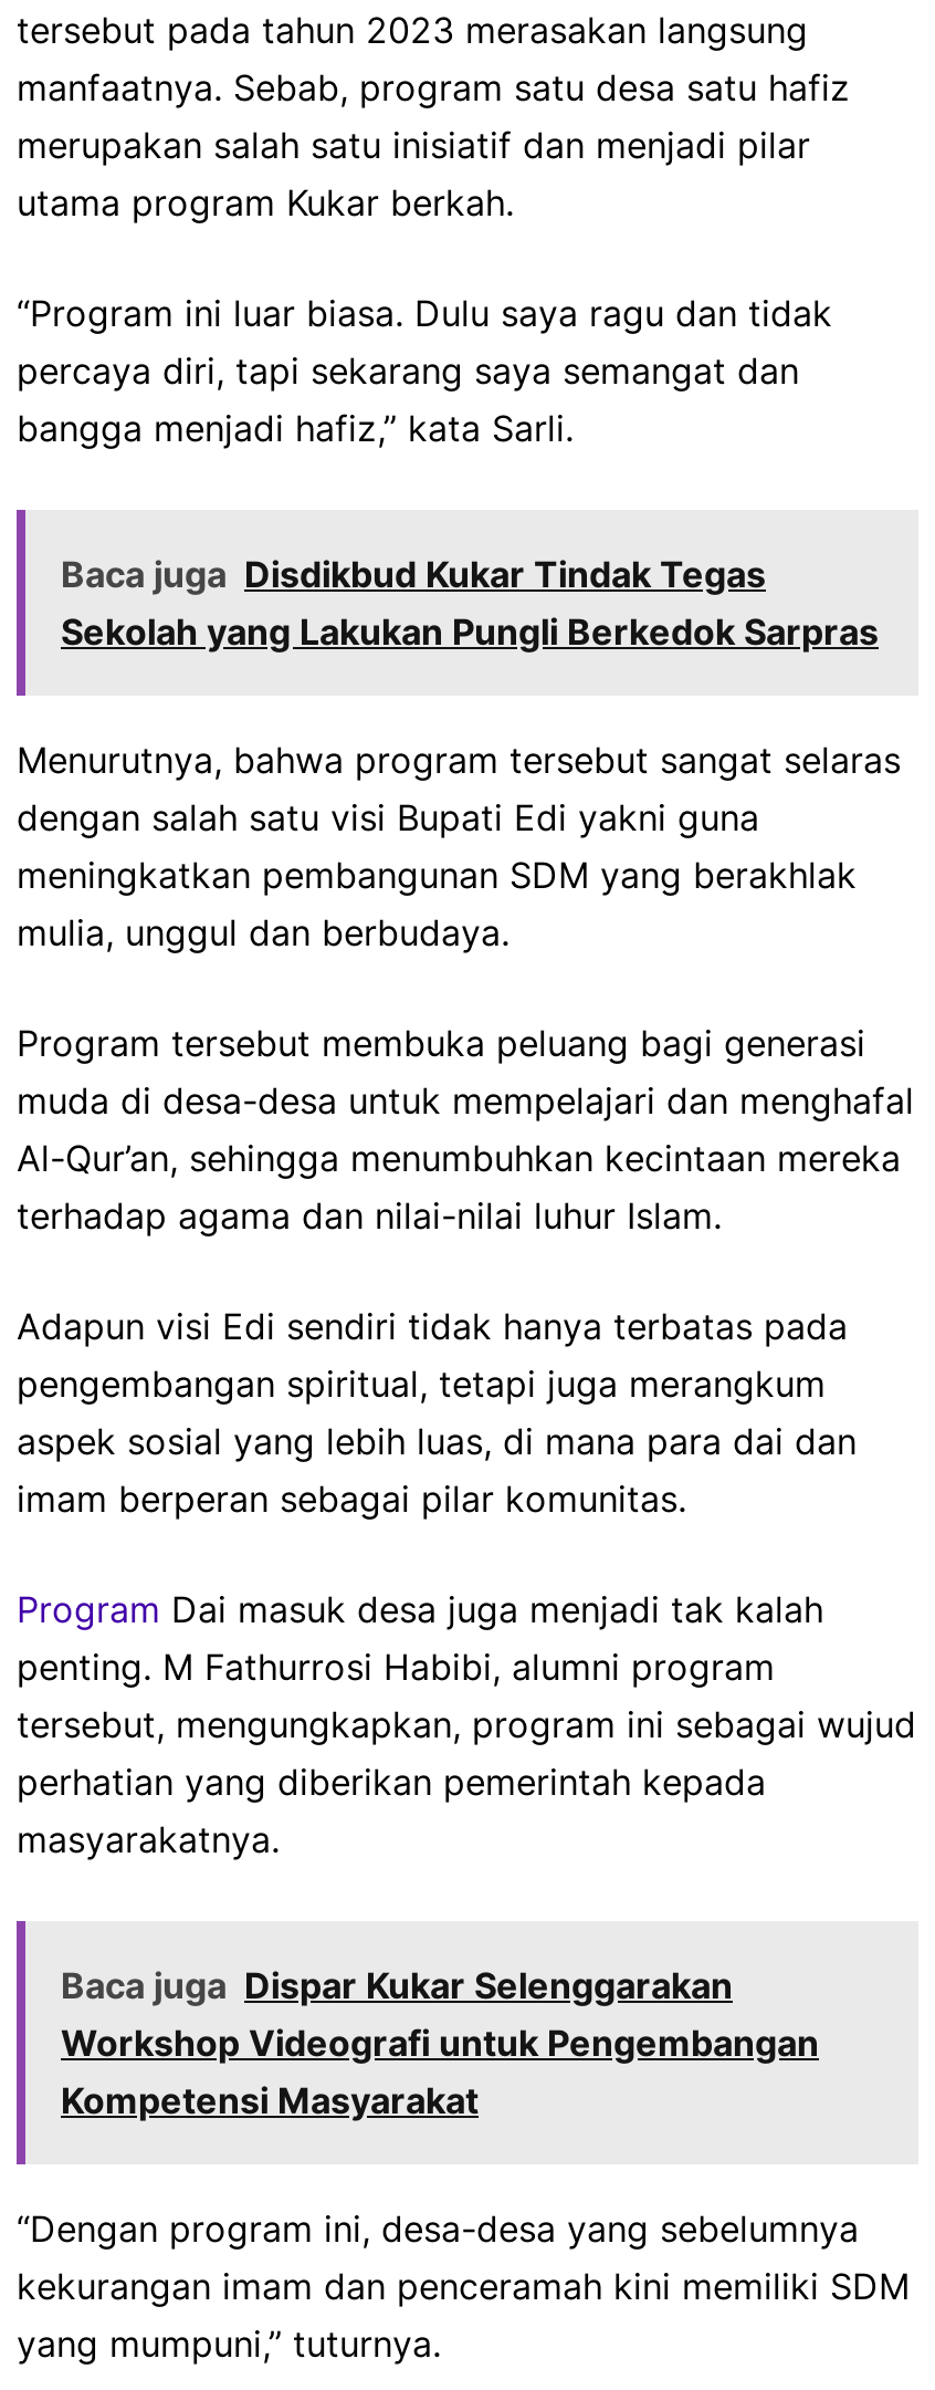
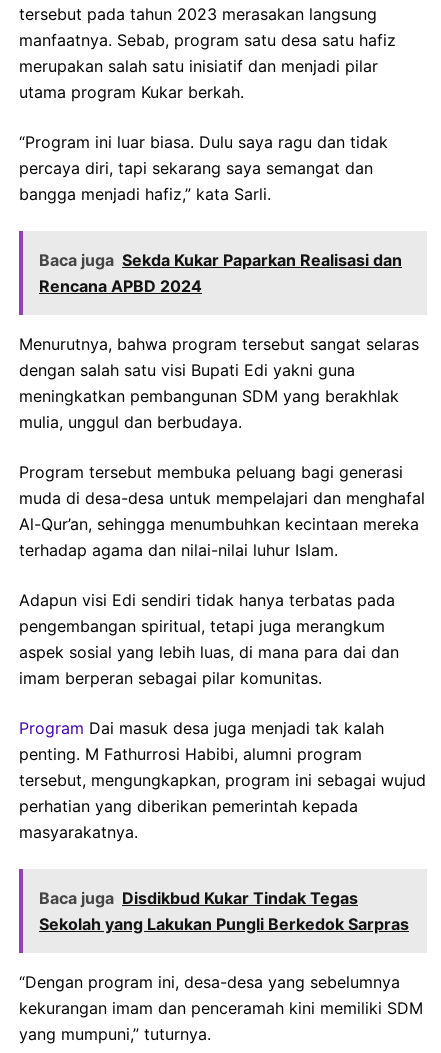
none -> [39,250,402,296] Baca juga Sekda Kukar Paparkan Realisasi dan | Rencana APBD 2024
moved [61,553,879,655] -> [39,888,409,934]: Baca juga Disdikbud Kukar Tindak Tegas | Sekolah yang Lakukan Pungli Berkedok Sarpras
[61,1964,819,2124] Baca juga Dispar Kukar Selenggarakan | Workshop Videografi untuk Pengembangan | Kompetensi Masyarakat -> none

